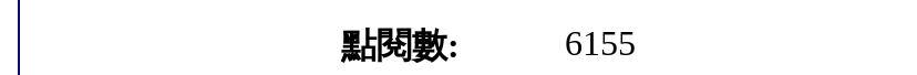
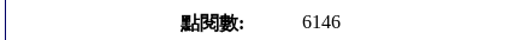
[565,24,636,61] 6155 -> [302,12,341,32] 6146

